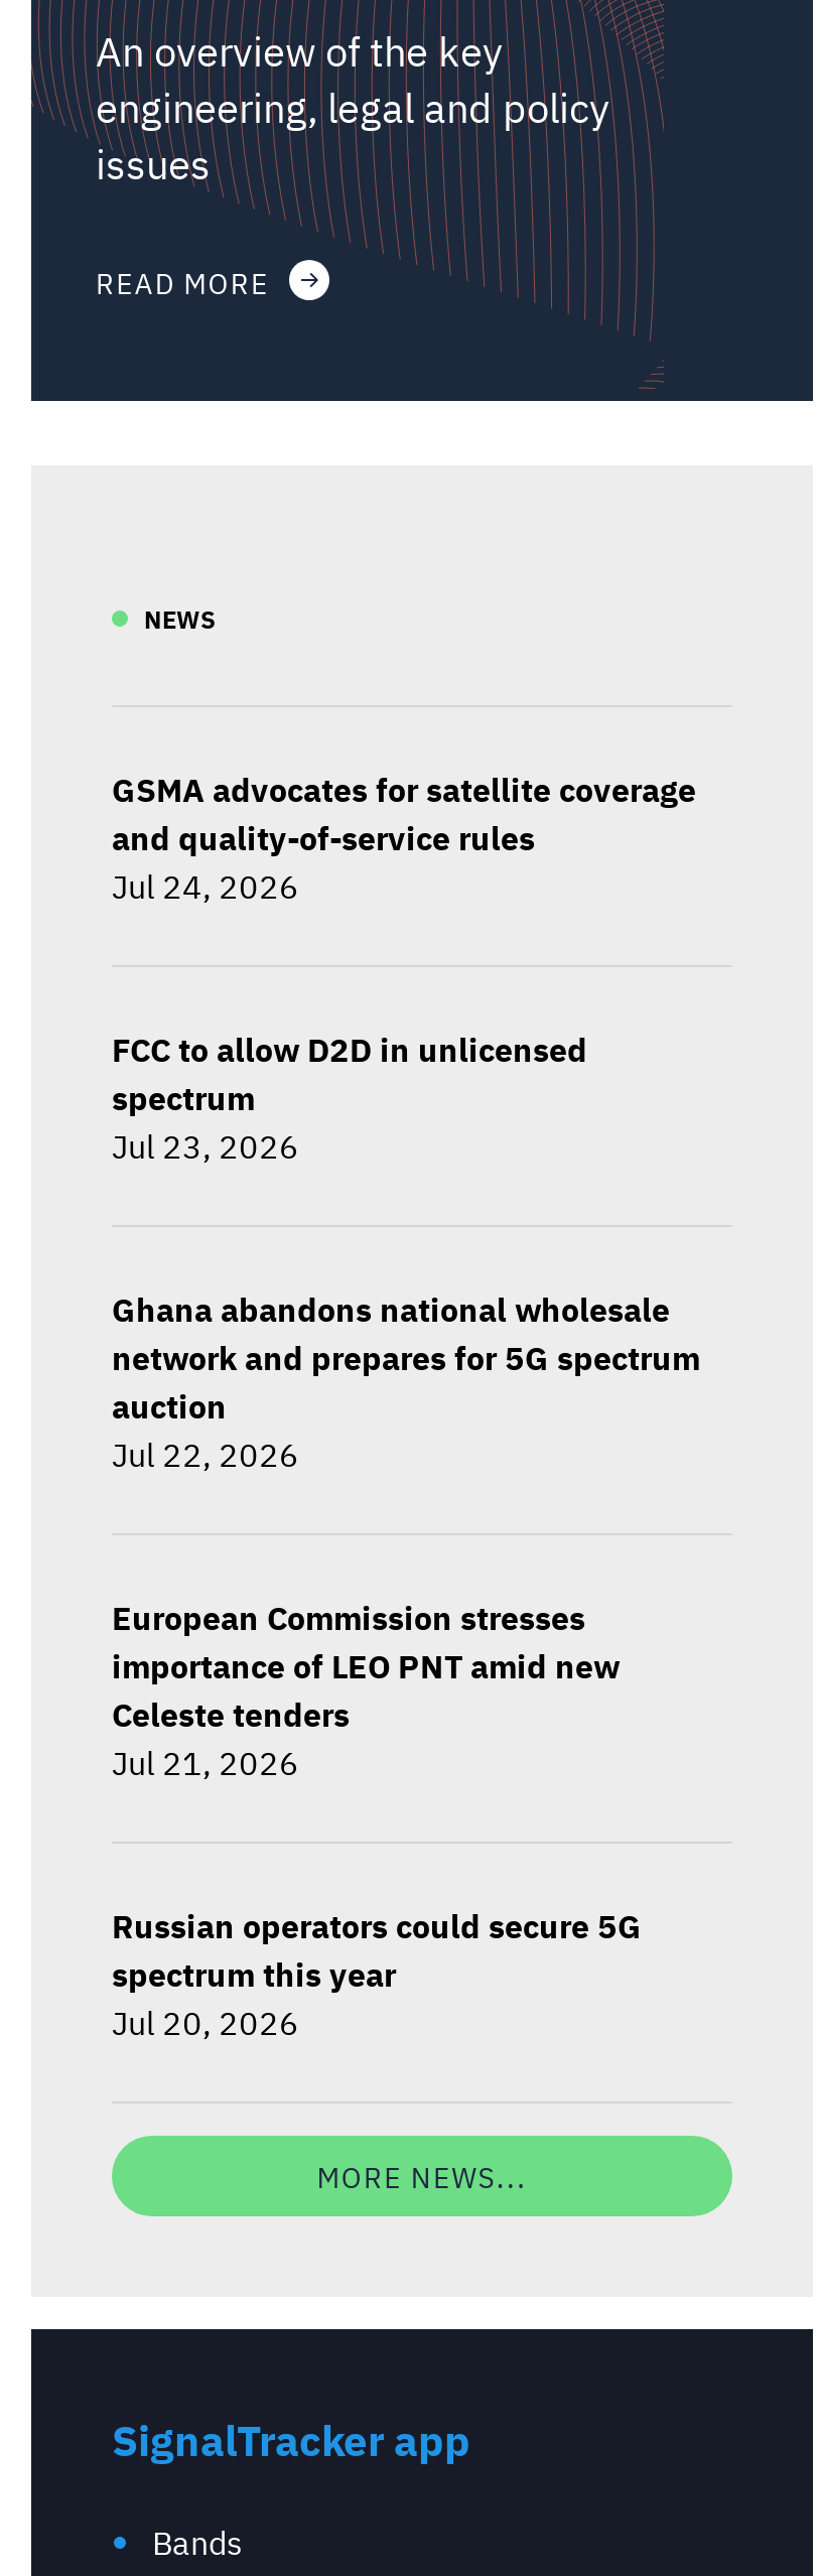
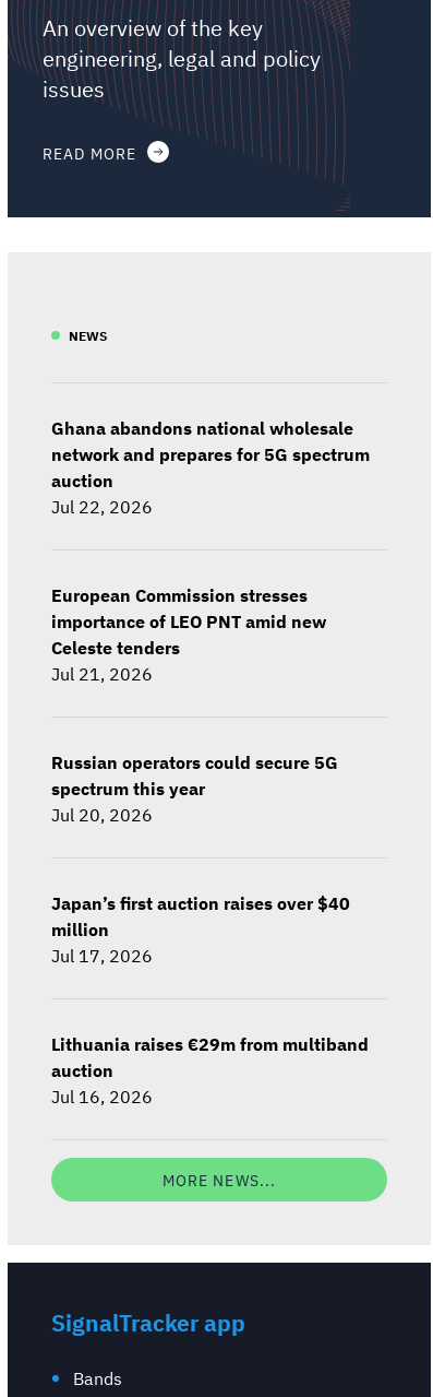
[112,766,696,907] GSMA advocates for satellite coverage | and quality-of-service rules | Jul 24, 2026 -> none
[112,1026,587,1167] FCC to allow D2D in unlicensed | spectrum | Jul 23, 2026 -> none
moved [112,1285,700,2043] -> [51,415,370,826]: Ghana abandons national wholesale | network and prepares for 5G spectrum | auction | ... | spectrum this year | Jul 20, 2026
none -> [51,890,350,967] Japan’s first auction raises over $40 | million | Jul 17, 2026
none -> [51,1031,369,1108] Lithuania raises €29m from multiband | auction | Jul 16, 2026

